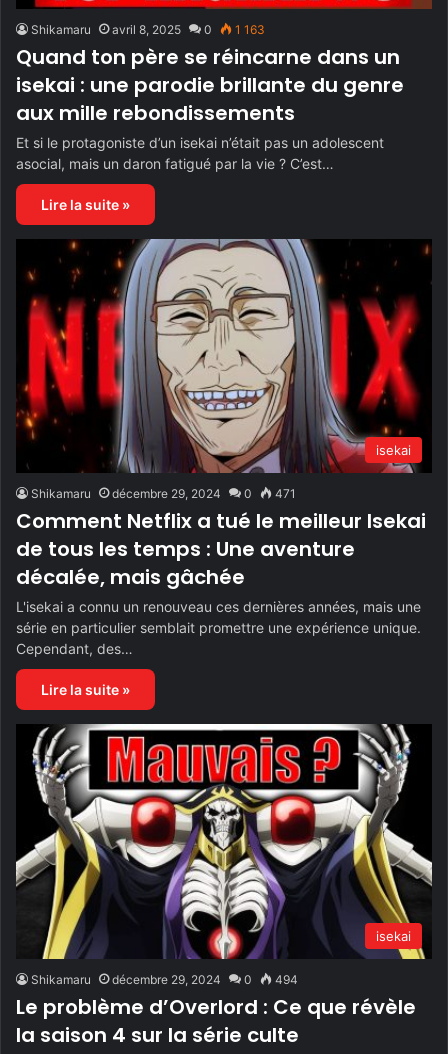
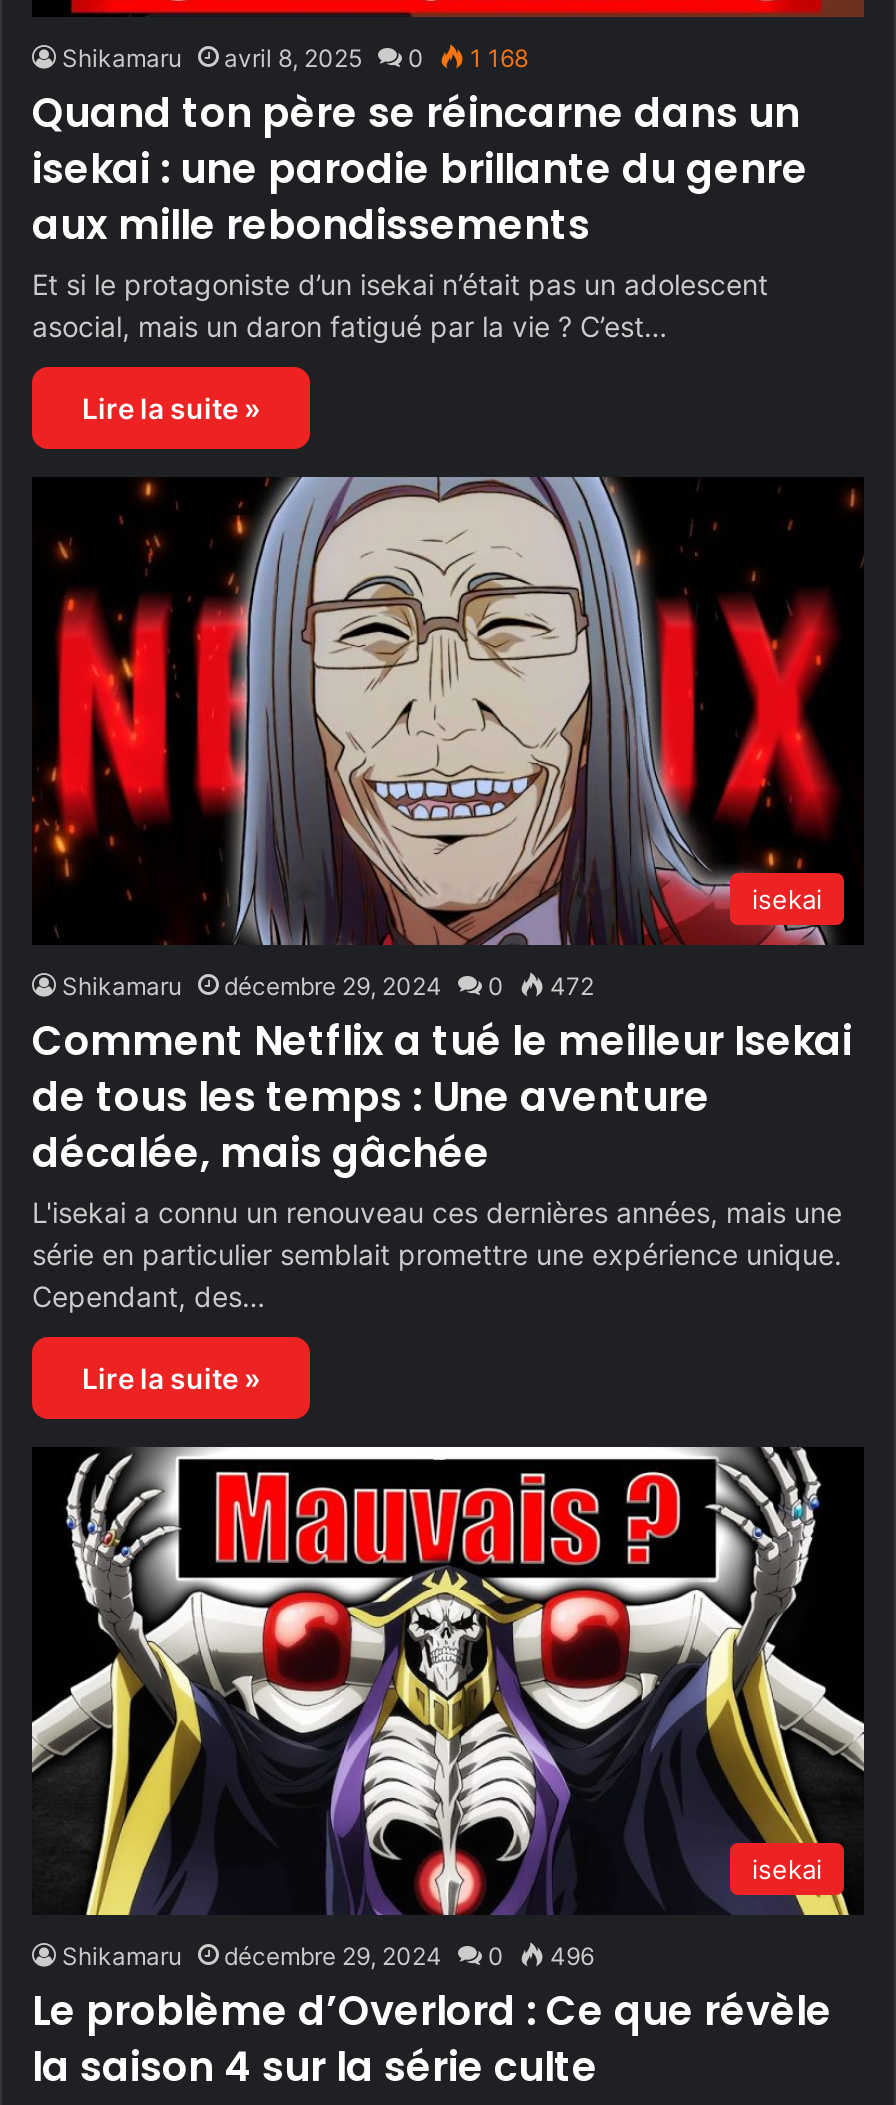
[31,22,265,37] Shikamaru avril 8, 2025 0 1 163 -> [62,43,528,73] Shikamaru avril 8, 2025 0 1 168
[31,486,296,501] Shikamaru décembre 29, 2024 0 471 -> [62,971,594,1001] Shikamaru décembre 29, 2024 0 472
[31,972,298,987] Shikamaru décembre 29, 2024 0 494 -> [62,1941,594,1971] Shikamaru décembre 29, 2024 0 496

